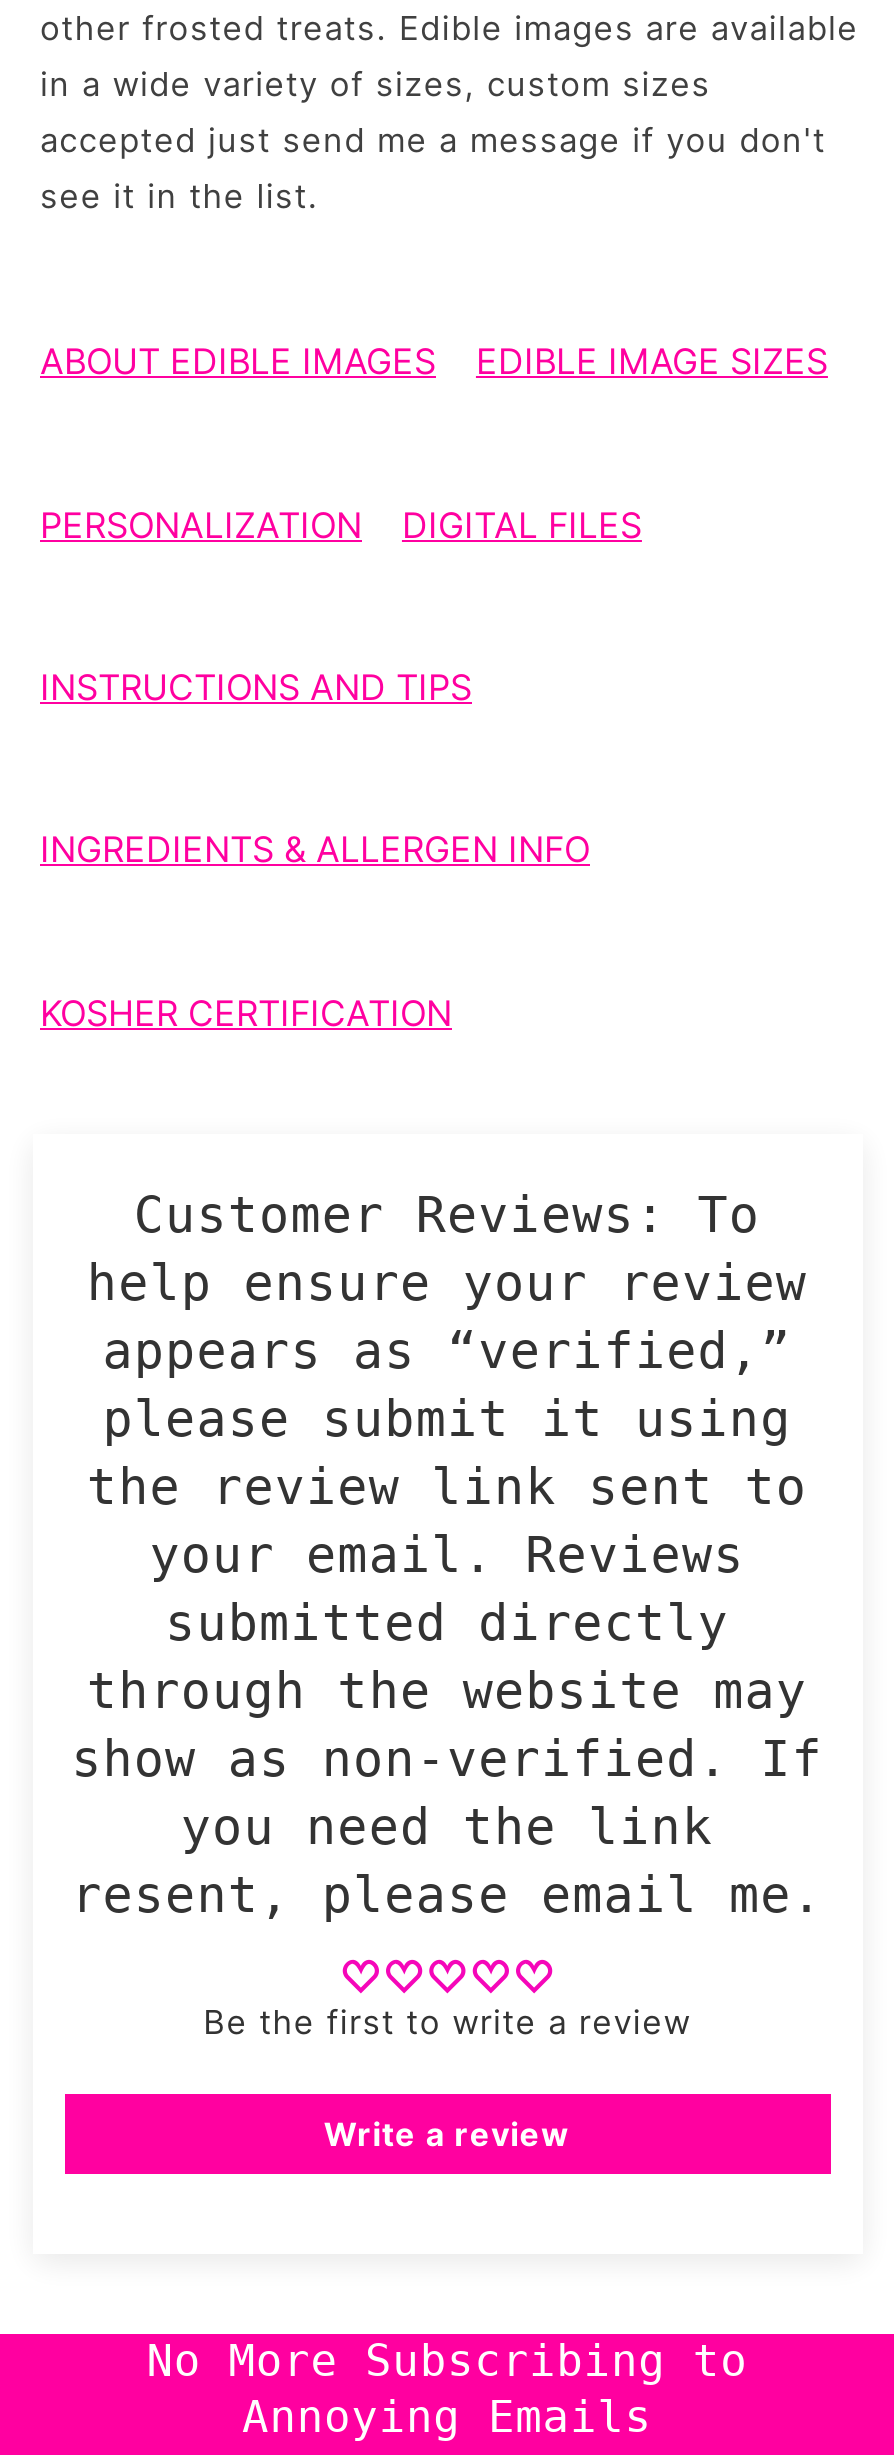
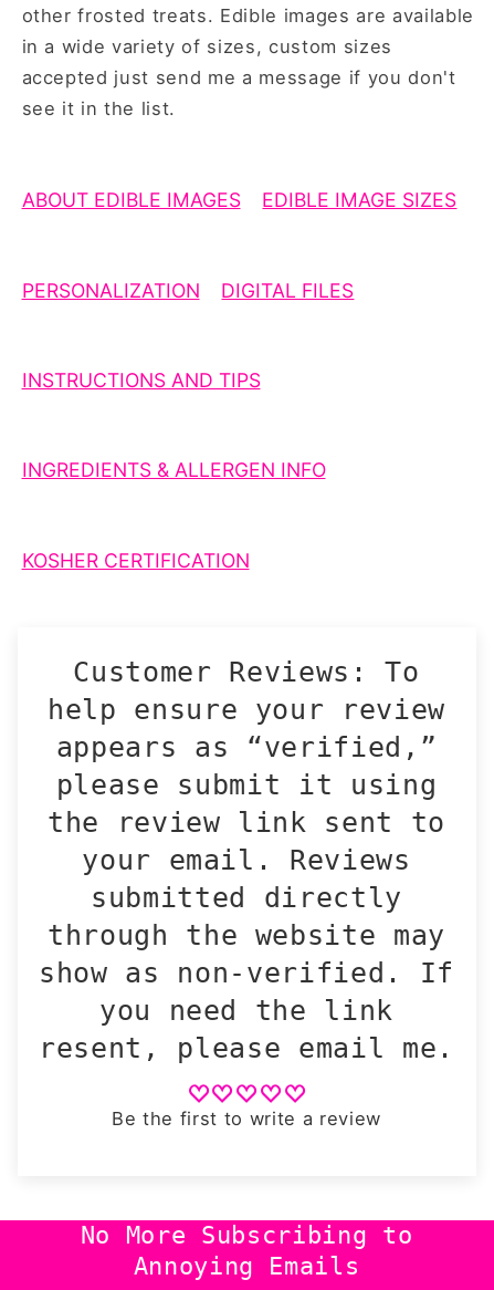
[324,2114,570,2154] Write a review -> none

